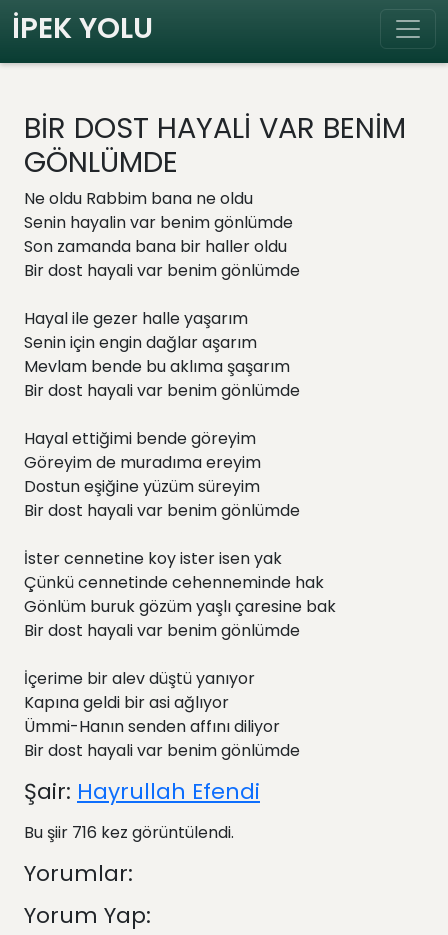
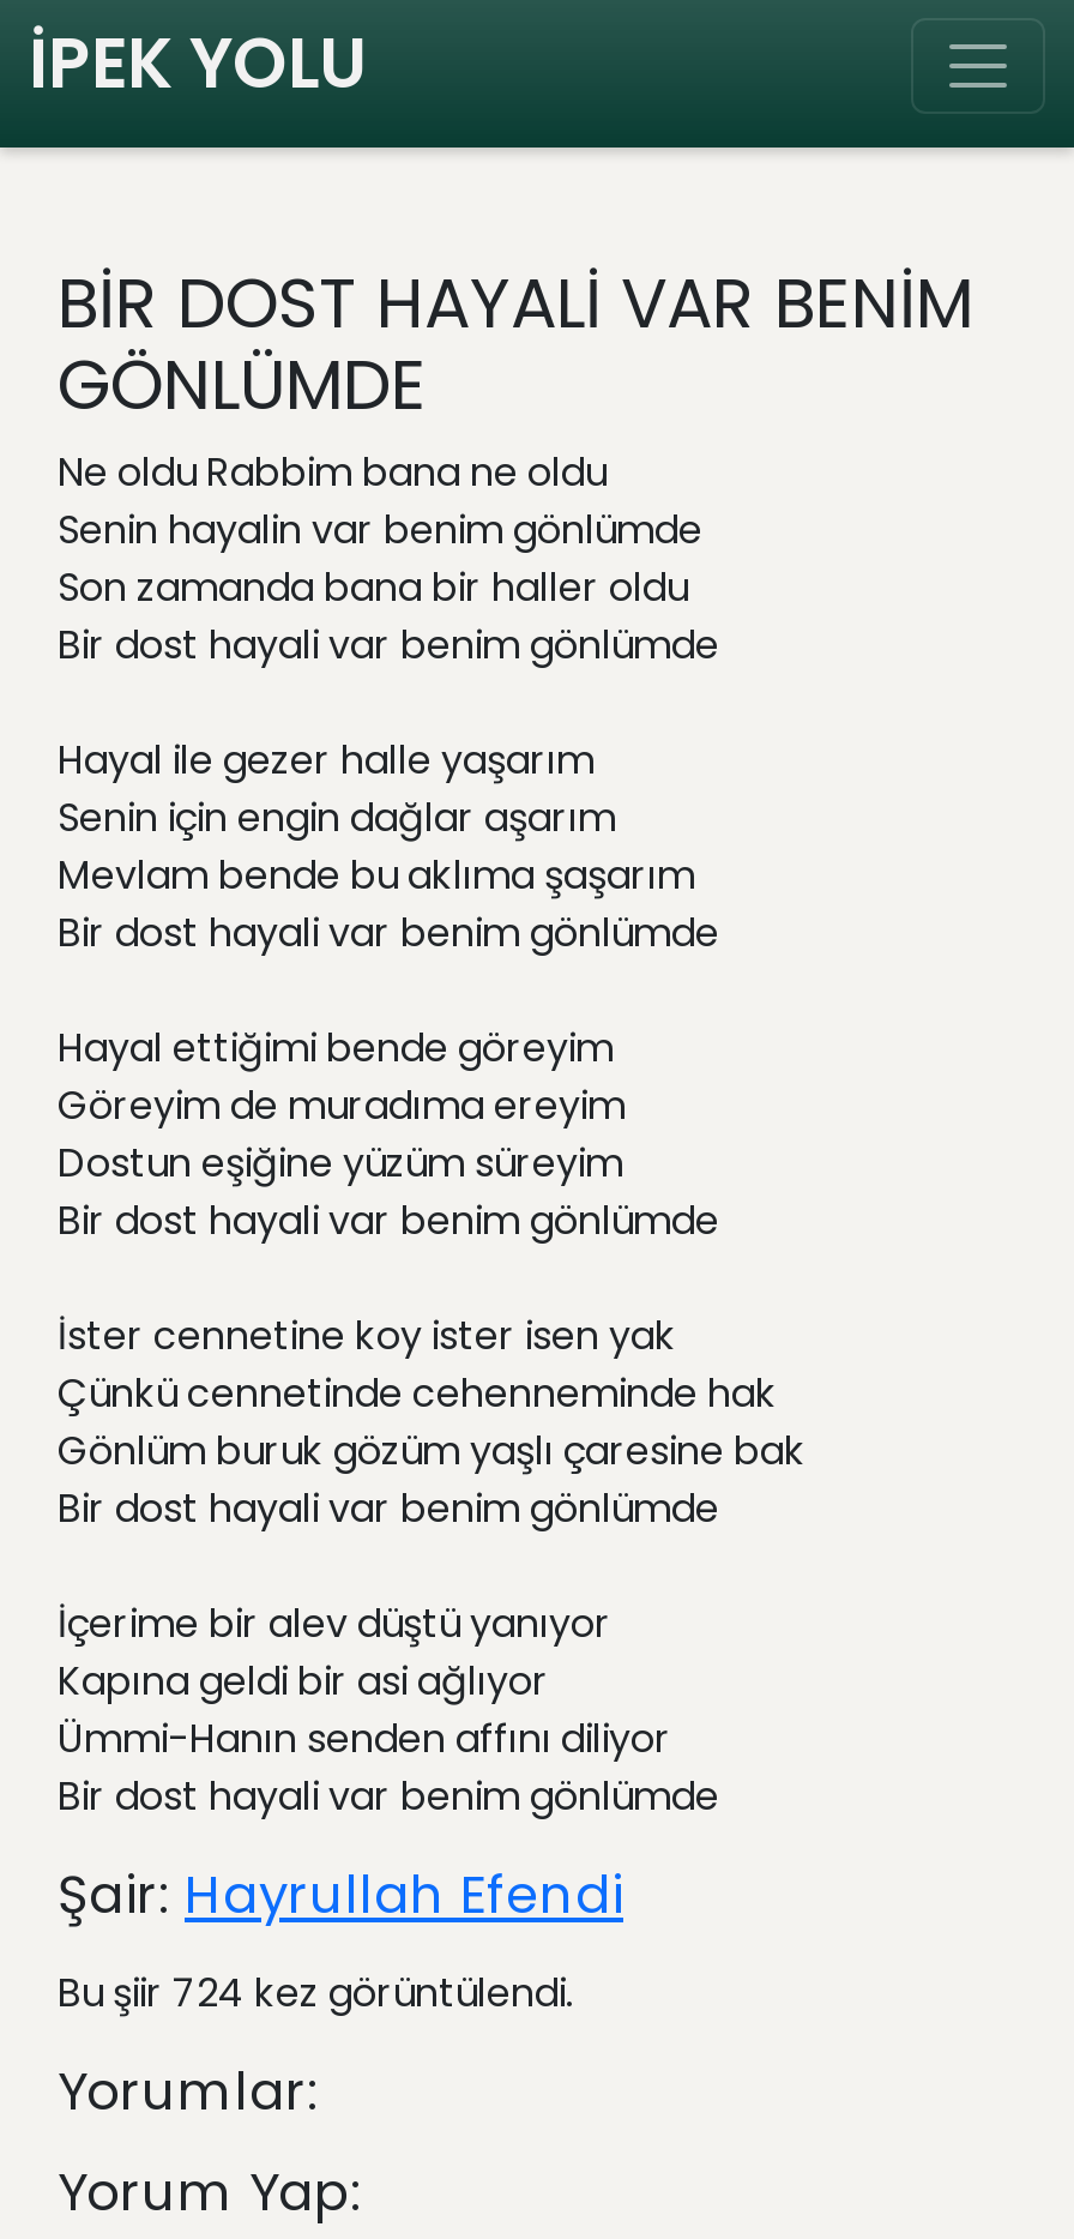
[24,821,234,844] Bu şiir 716 kez görüntülendi. -> [58,1966,573,2021] Bu şiir 724 kez görüntülendi.

